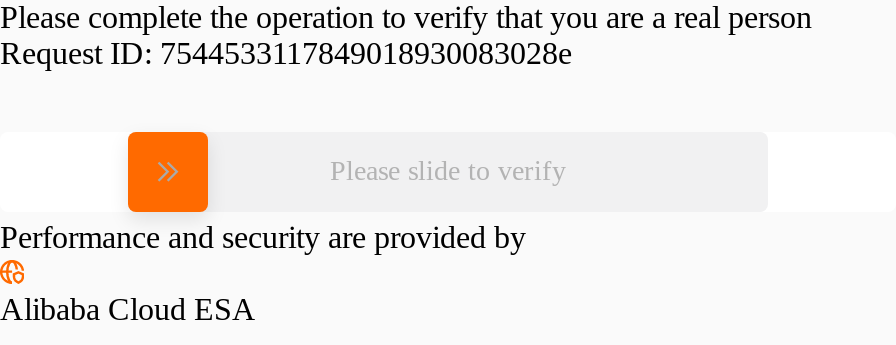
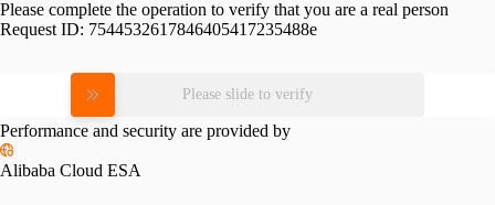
[0,36,572,70] Request ID: 7544533117849018930083028e -> [0,20,317,39] Request ID: 7544532617846405417235488e

